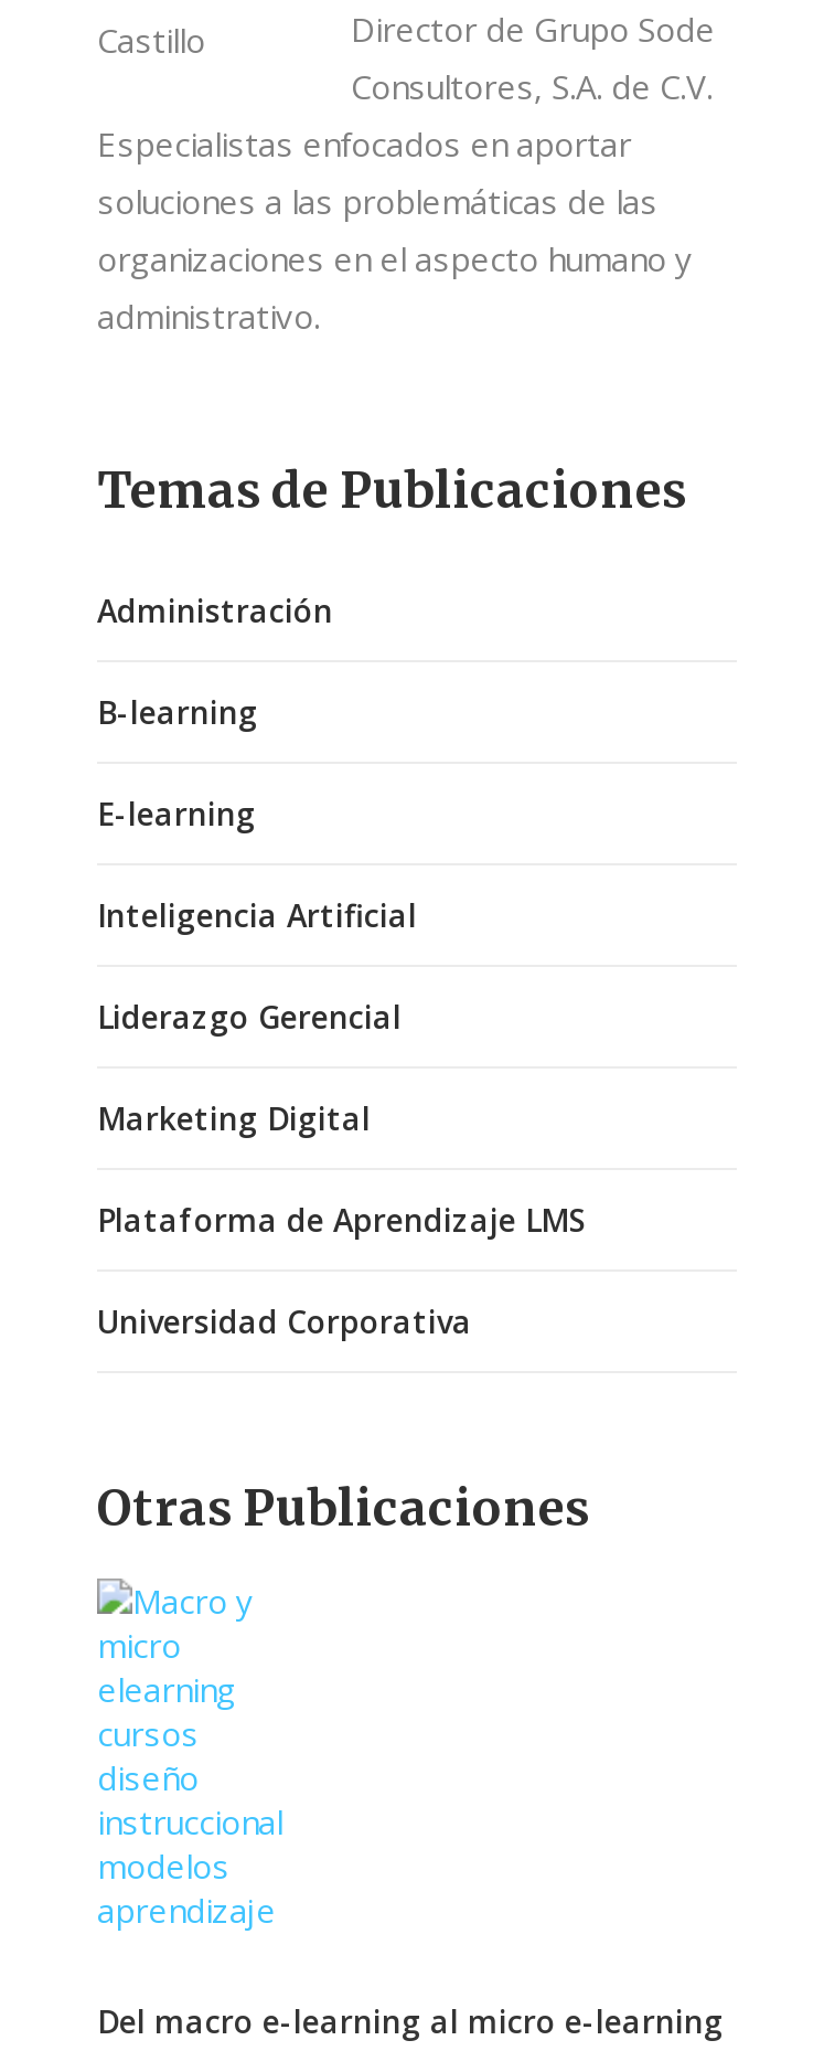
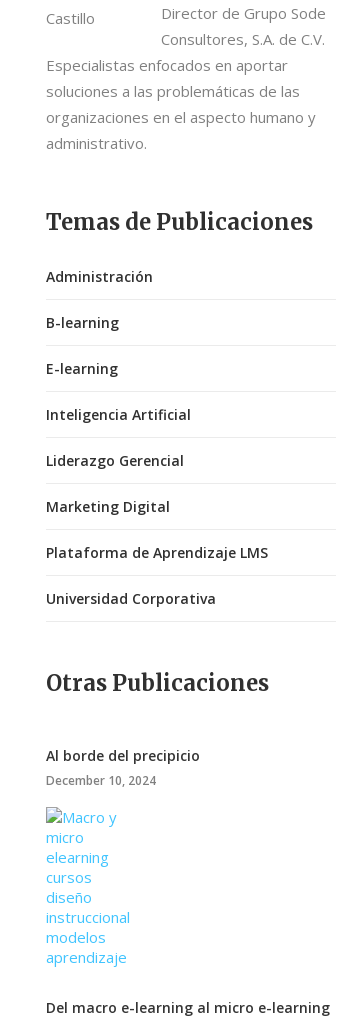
none -> [46,746,200,789] Al borde del precipicio | December 10, 2024

